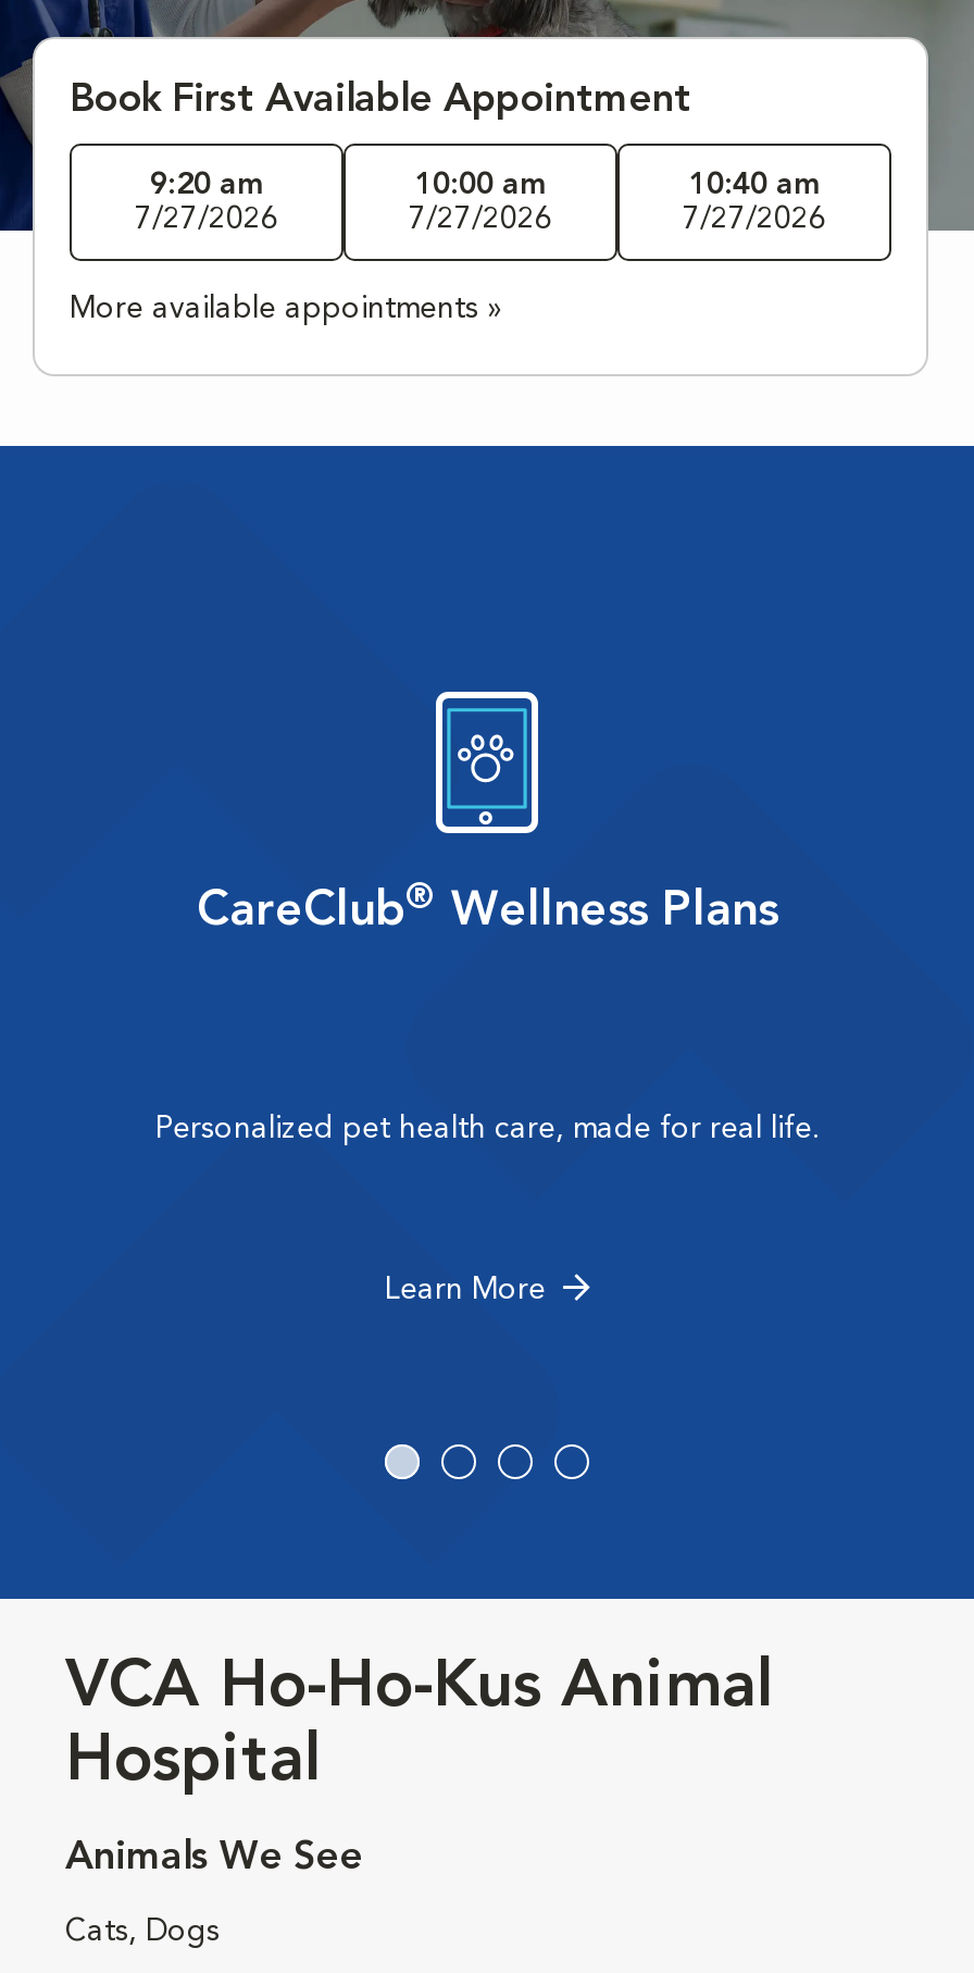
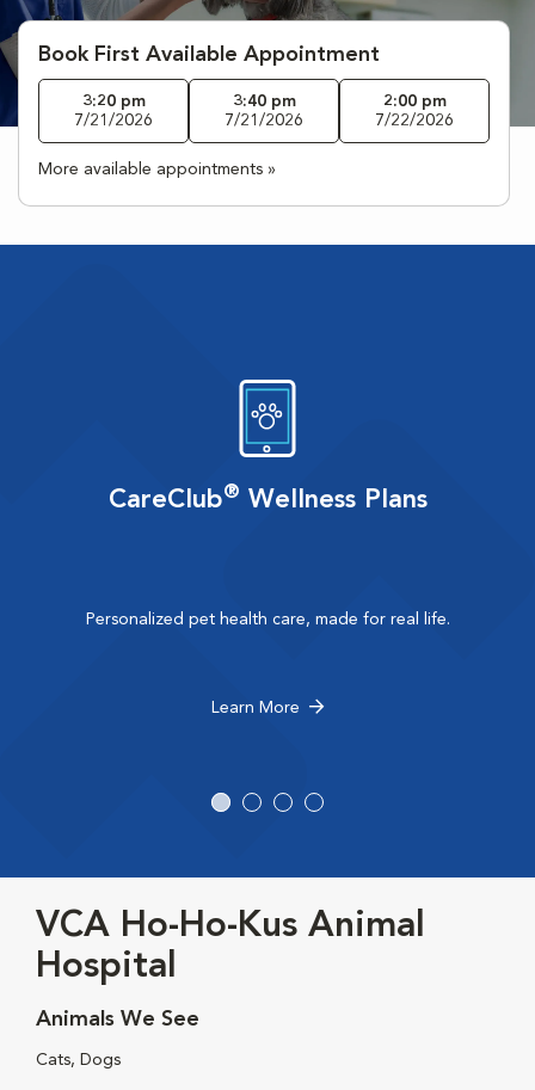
[135,170,278,235] 9:20 am | 7/27/2026 -> [74,93,153,129] 3:20 pm | 7/21/2026
[409,170,552,235] 10:00 am | 7/27/2026 -> [225,93,303,129] 3:40 pm | 7/21/2026
[683,170,826,235] 10:40 am | 7/27/2026 -> [375,93,454,129] 2:00 pm | 7/22/2026

